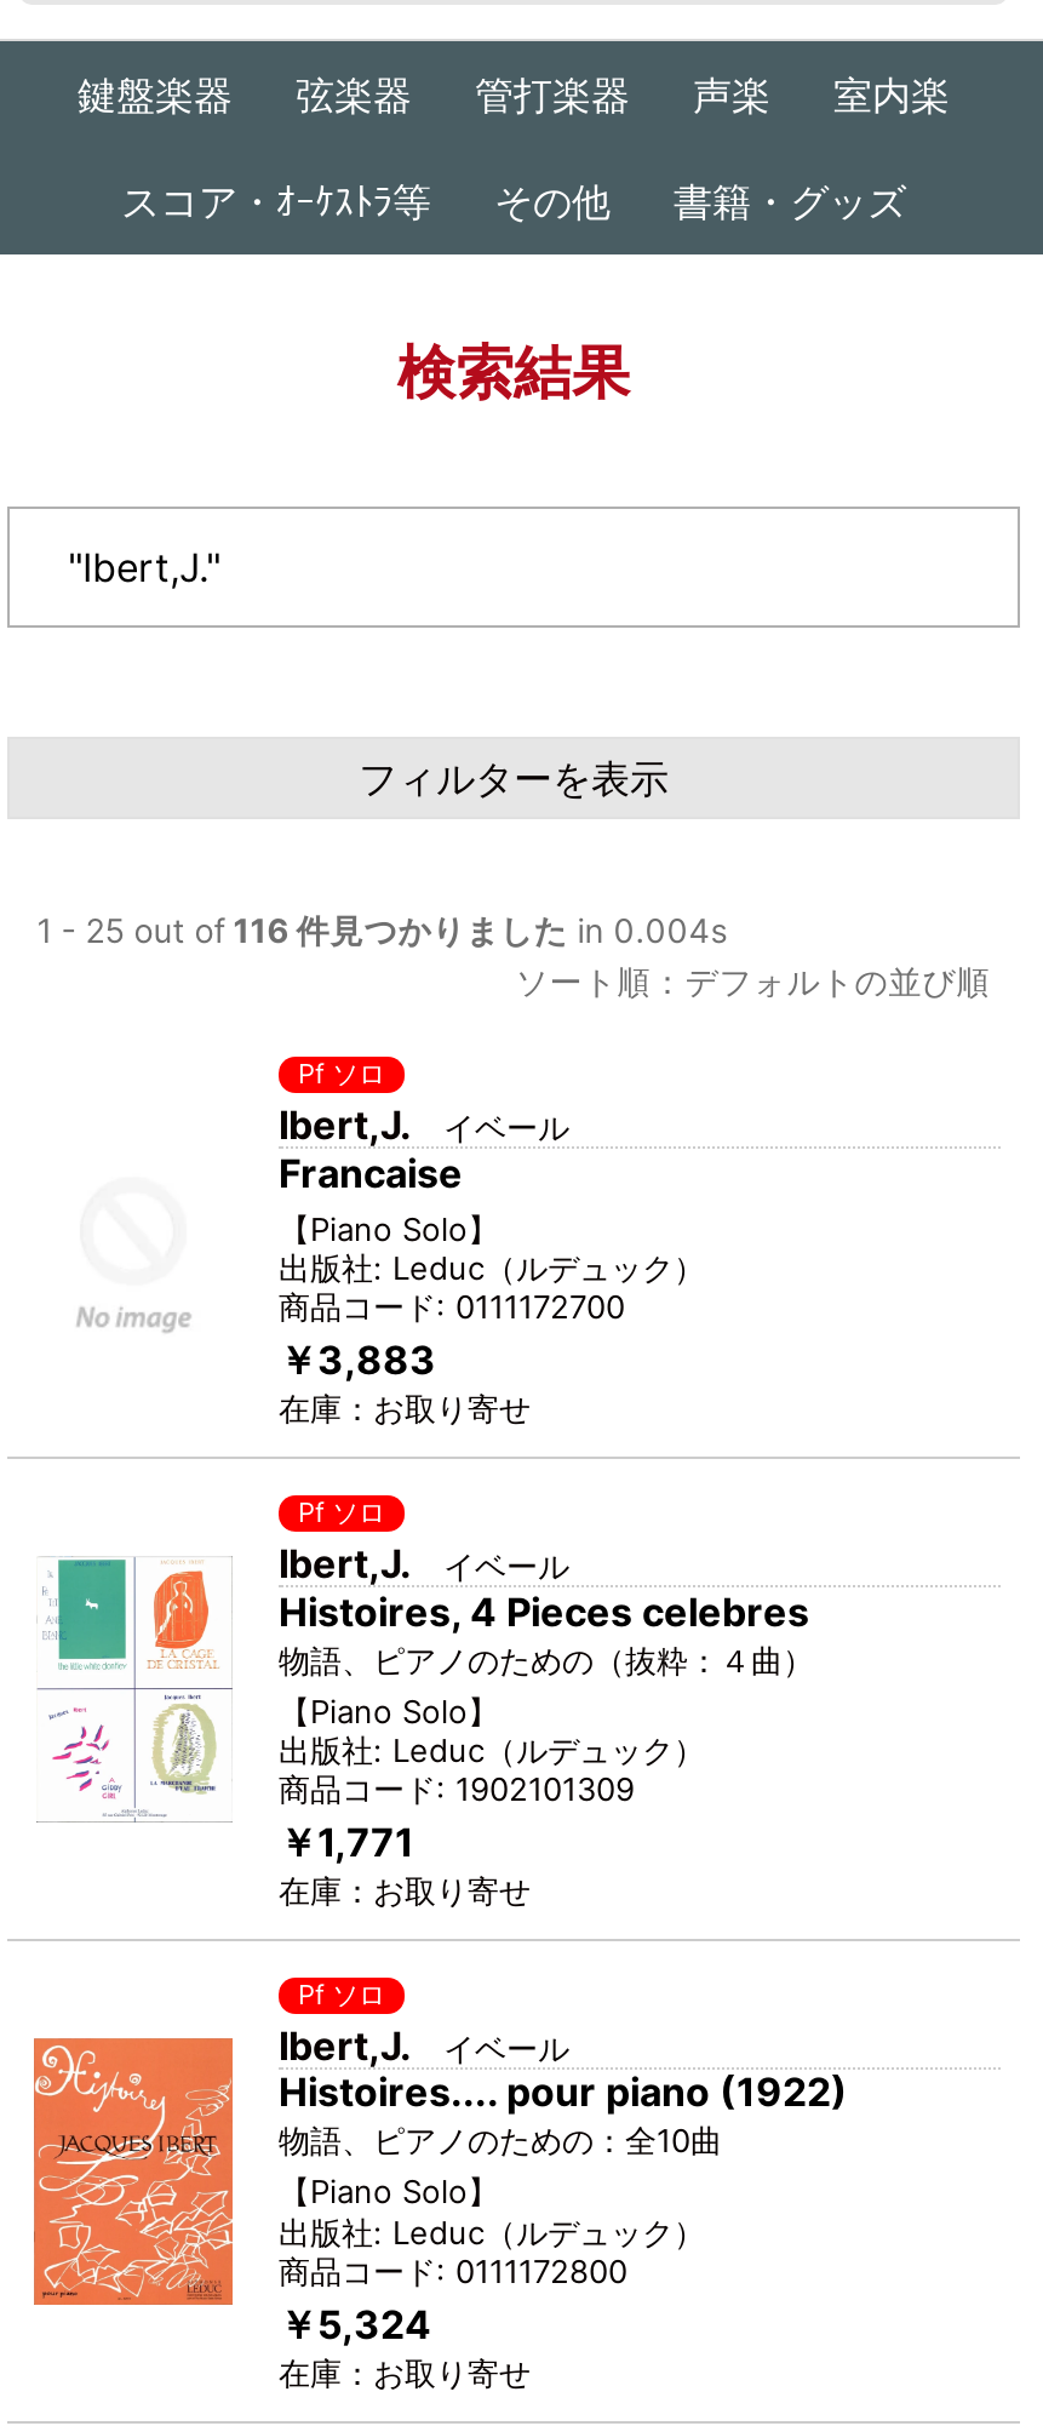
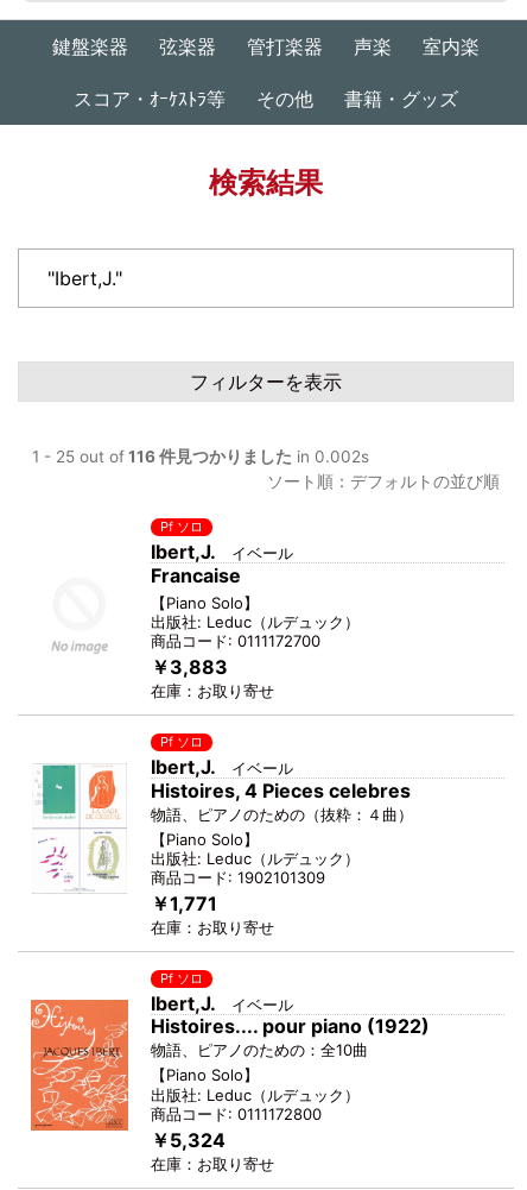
[37,911,727,949] 1 - 25 out of 116 件見つかりました in 0.004s -> [32,447,369,466] 1 - 25 out of 116 件見つかりました in 0.002s

